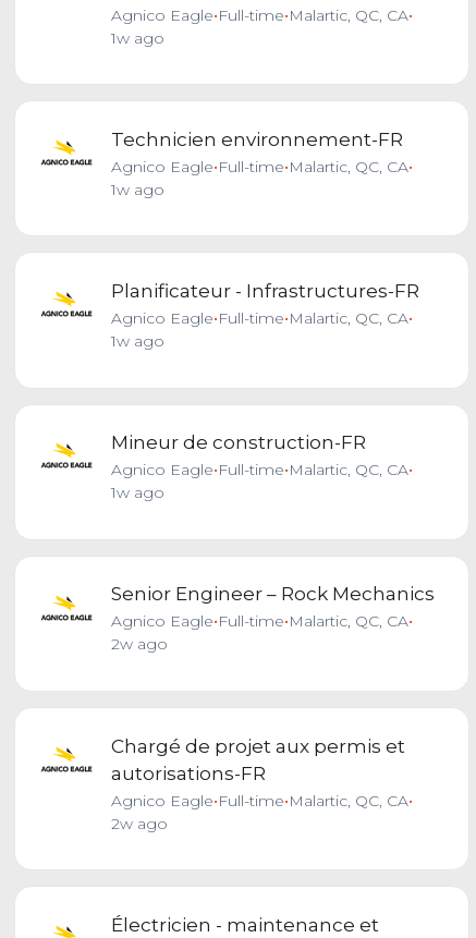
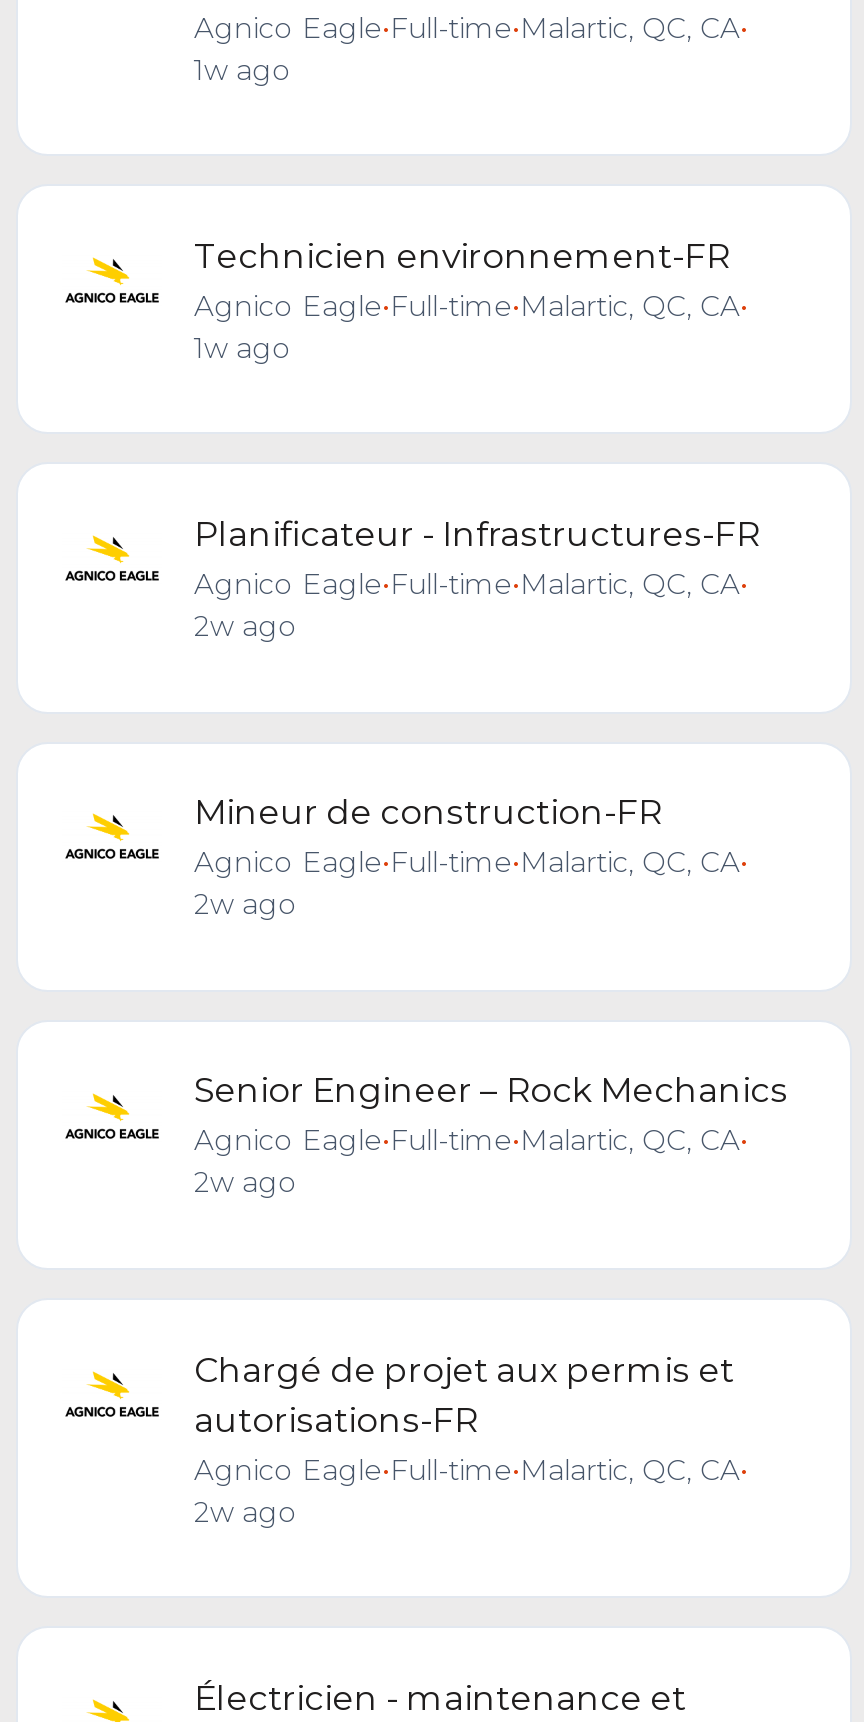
[111,331,164,351] 1w ago -> [194,608,298,644] 2w ago
[111,483,164,502] 1w ago -> [194,886,298,922] 2w ago

